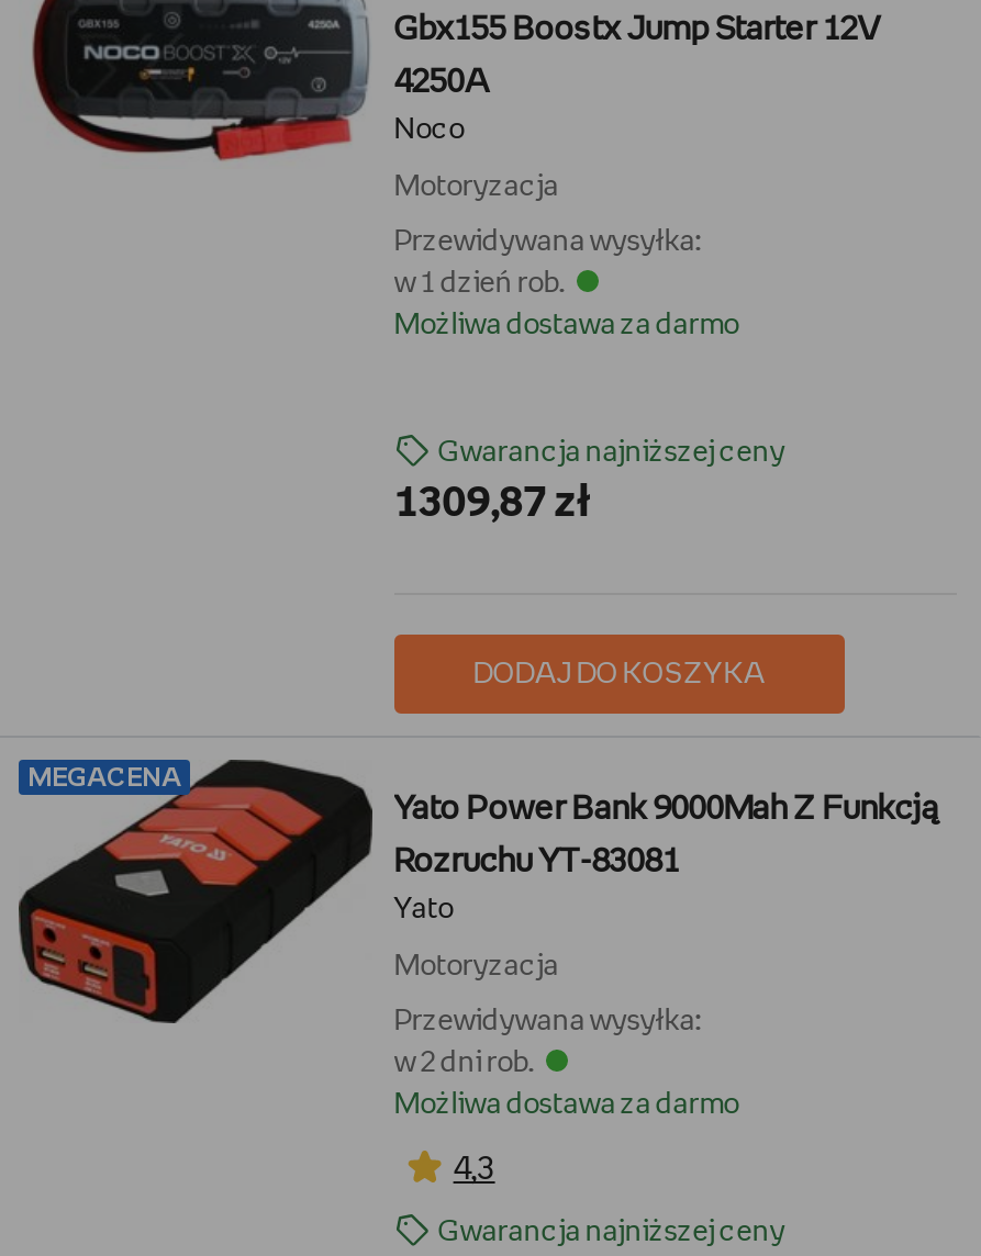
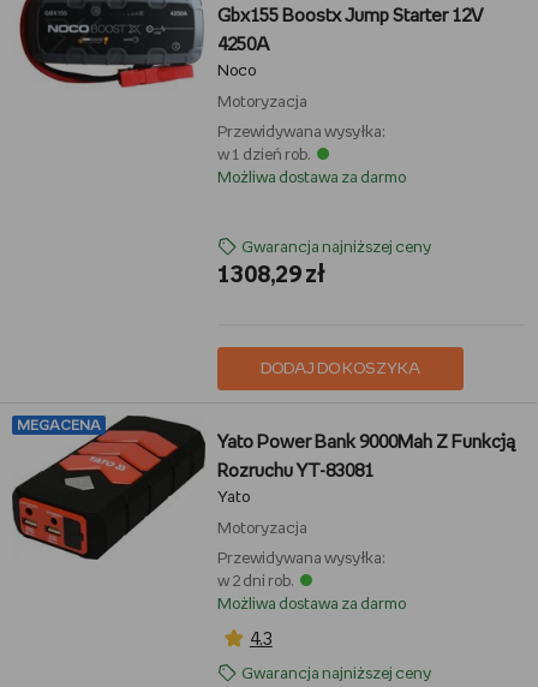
[394,483,592,525] 1309,87 zł -> [217,264,325,287] 1308,29 zł

